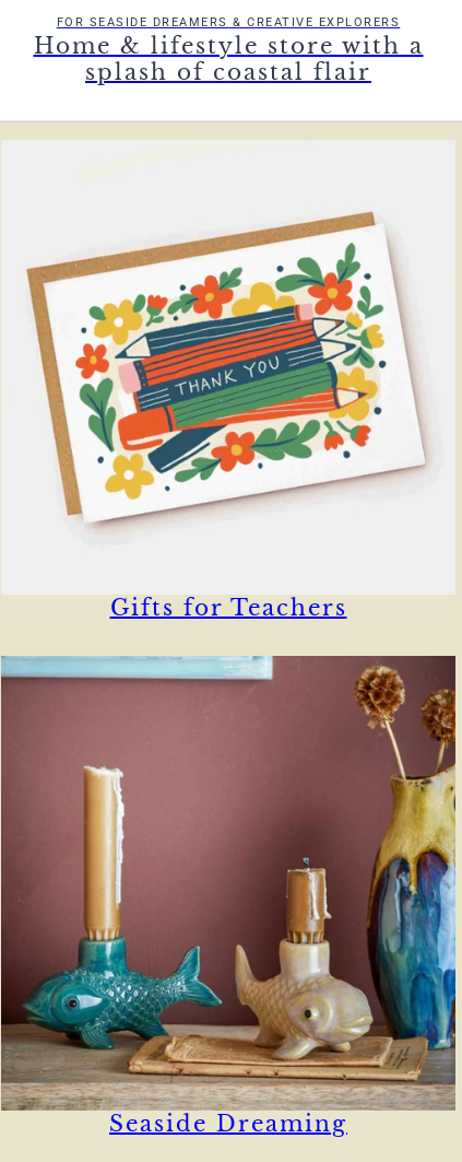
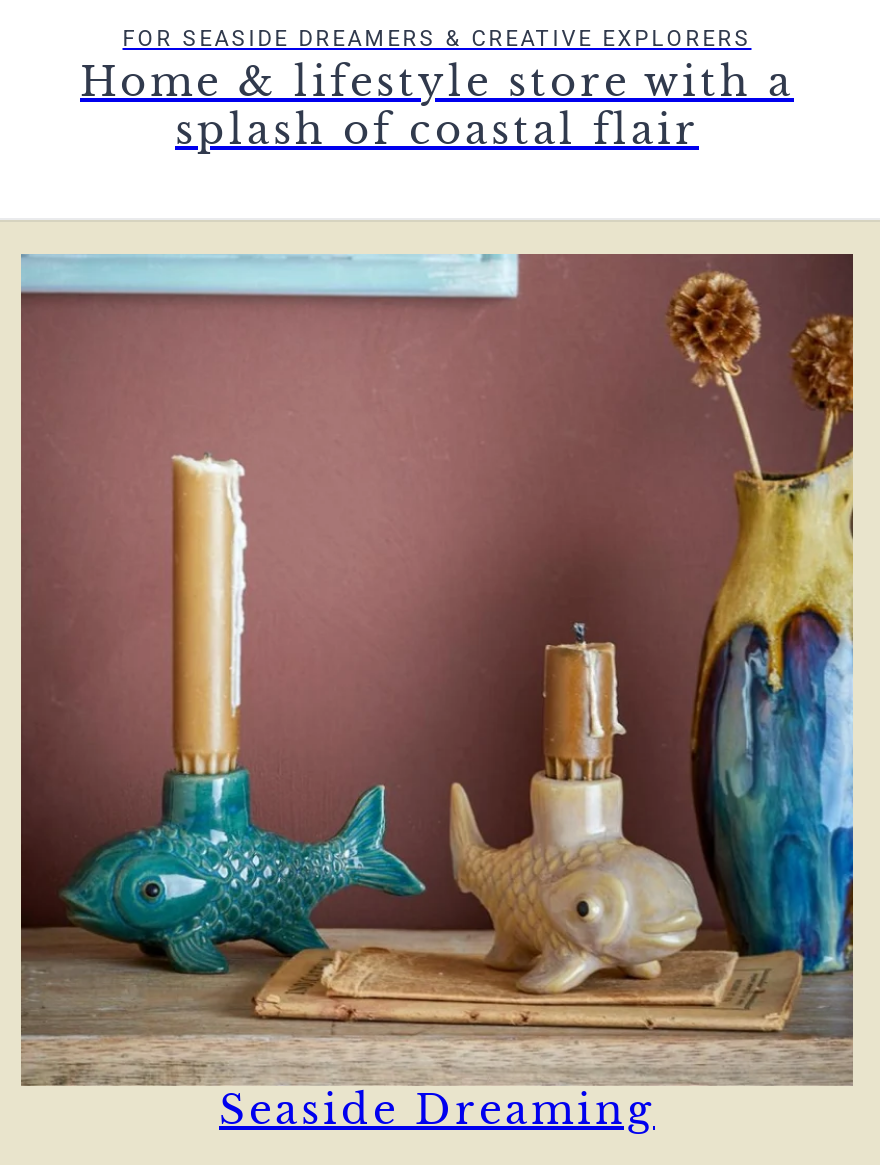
[25,210,434,532] [image] -> none
[110,595,347,621] Gifts for Teachers -> none

